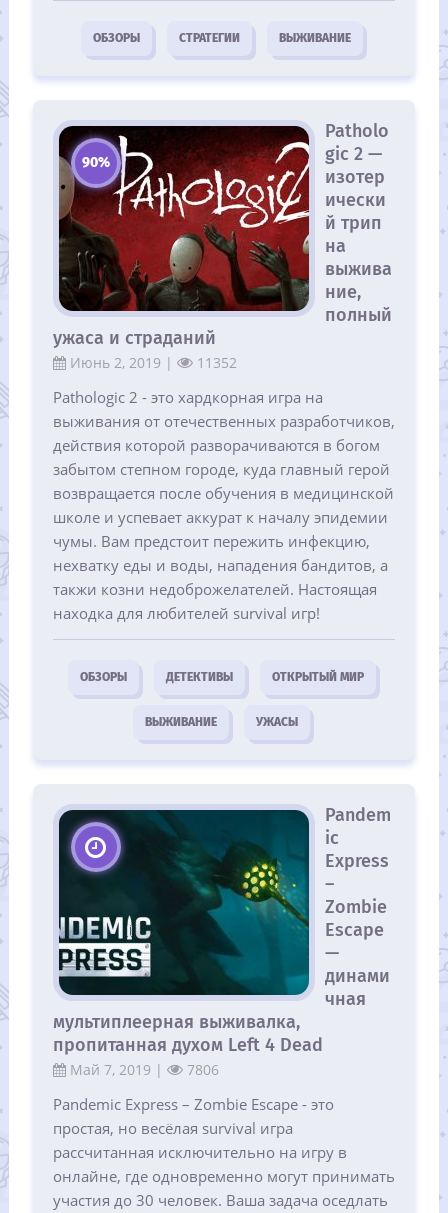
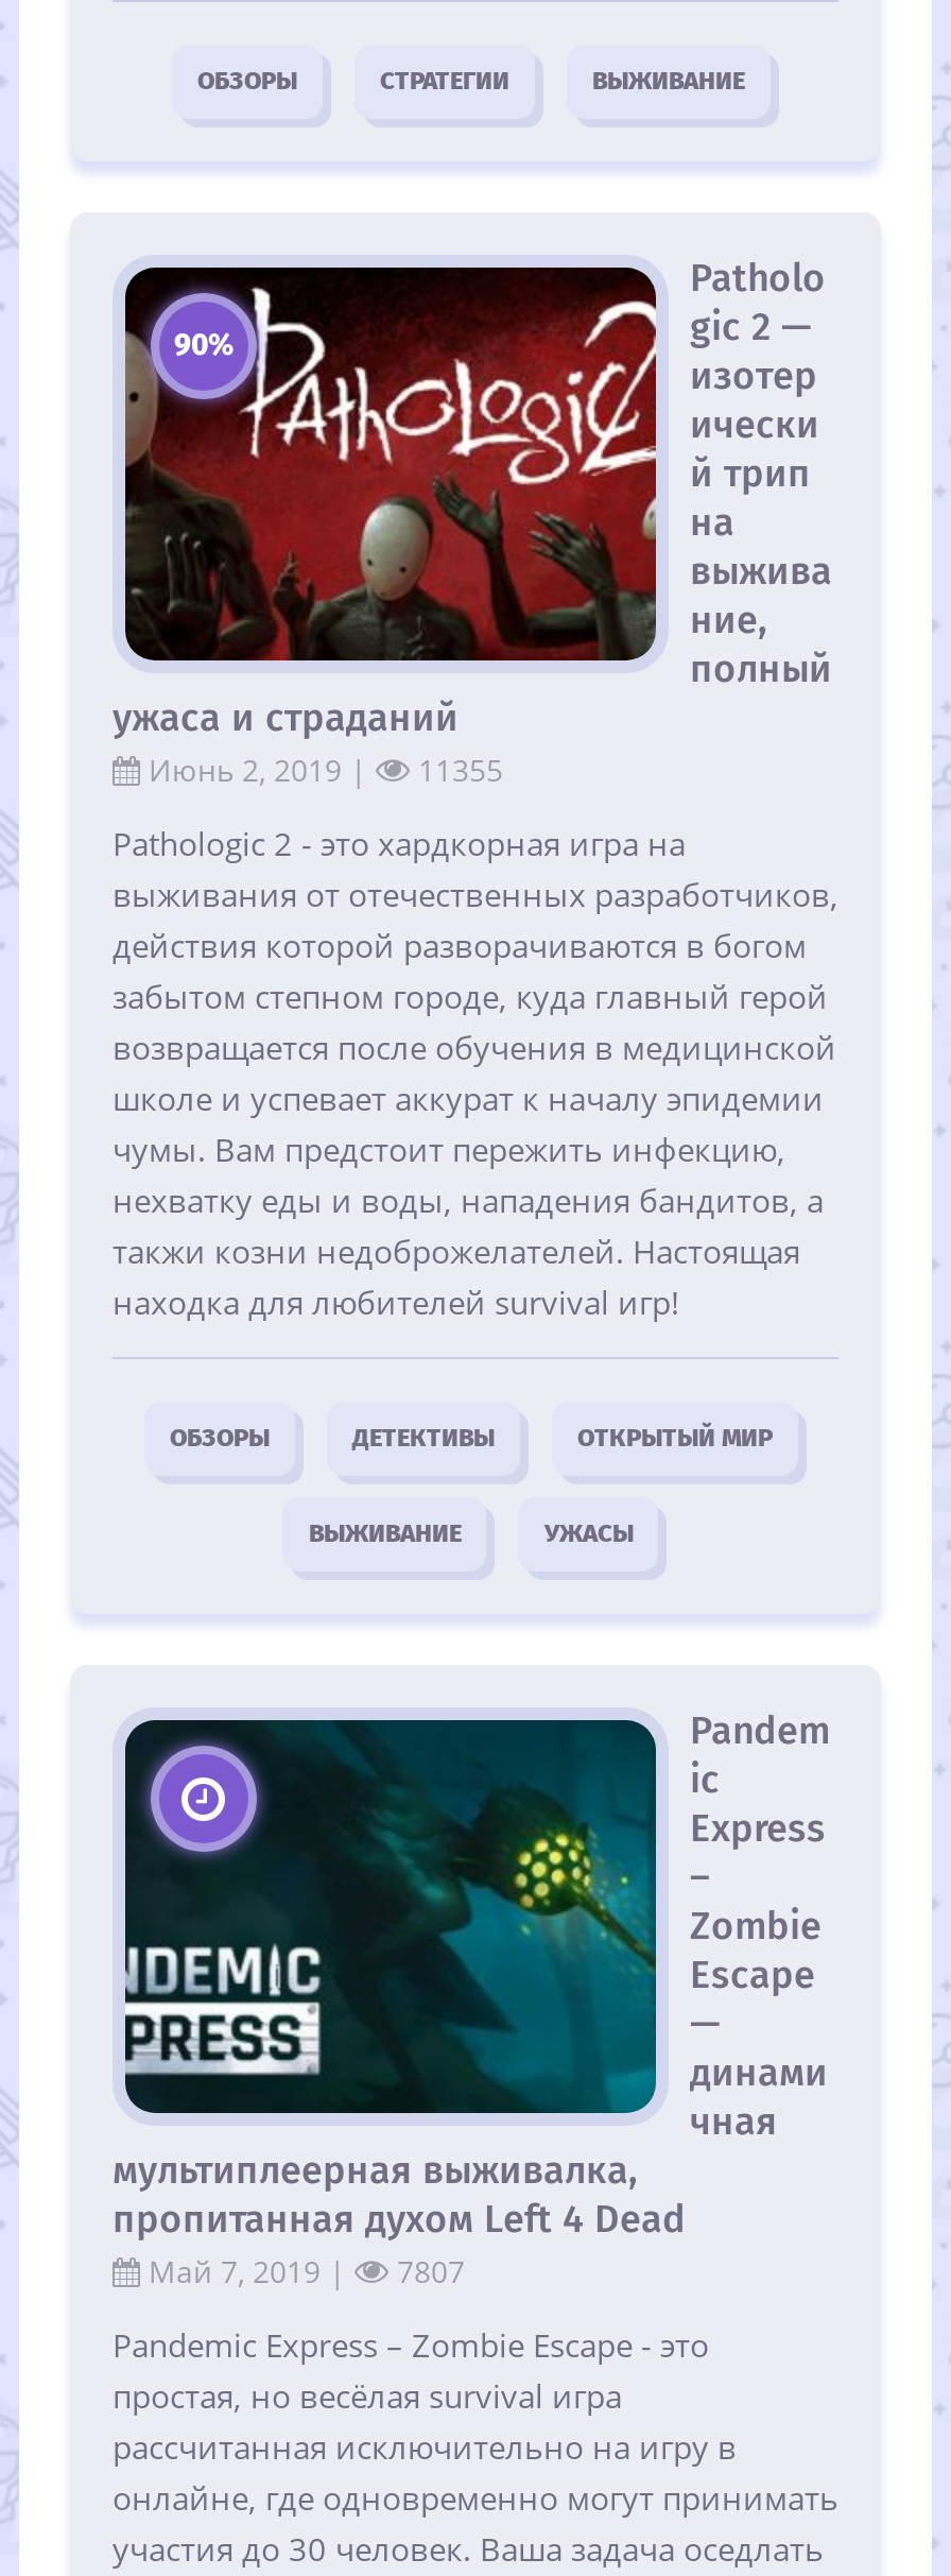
[197,353,237,372] 11352 -> [418,750,503,790] 11355
[187,1060,219,1079] 7806 -> [397,2251,465,2291] 7807

